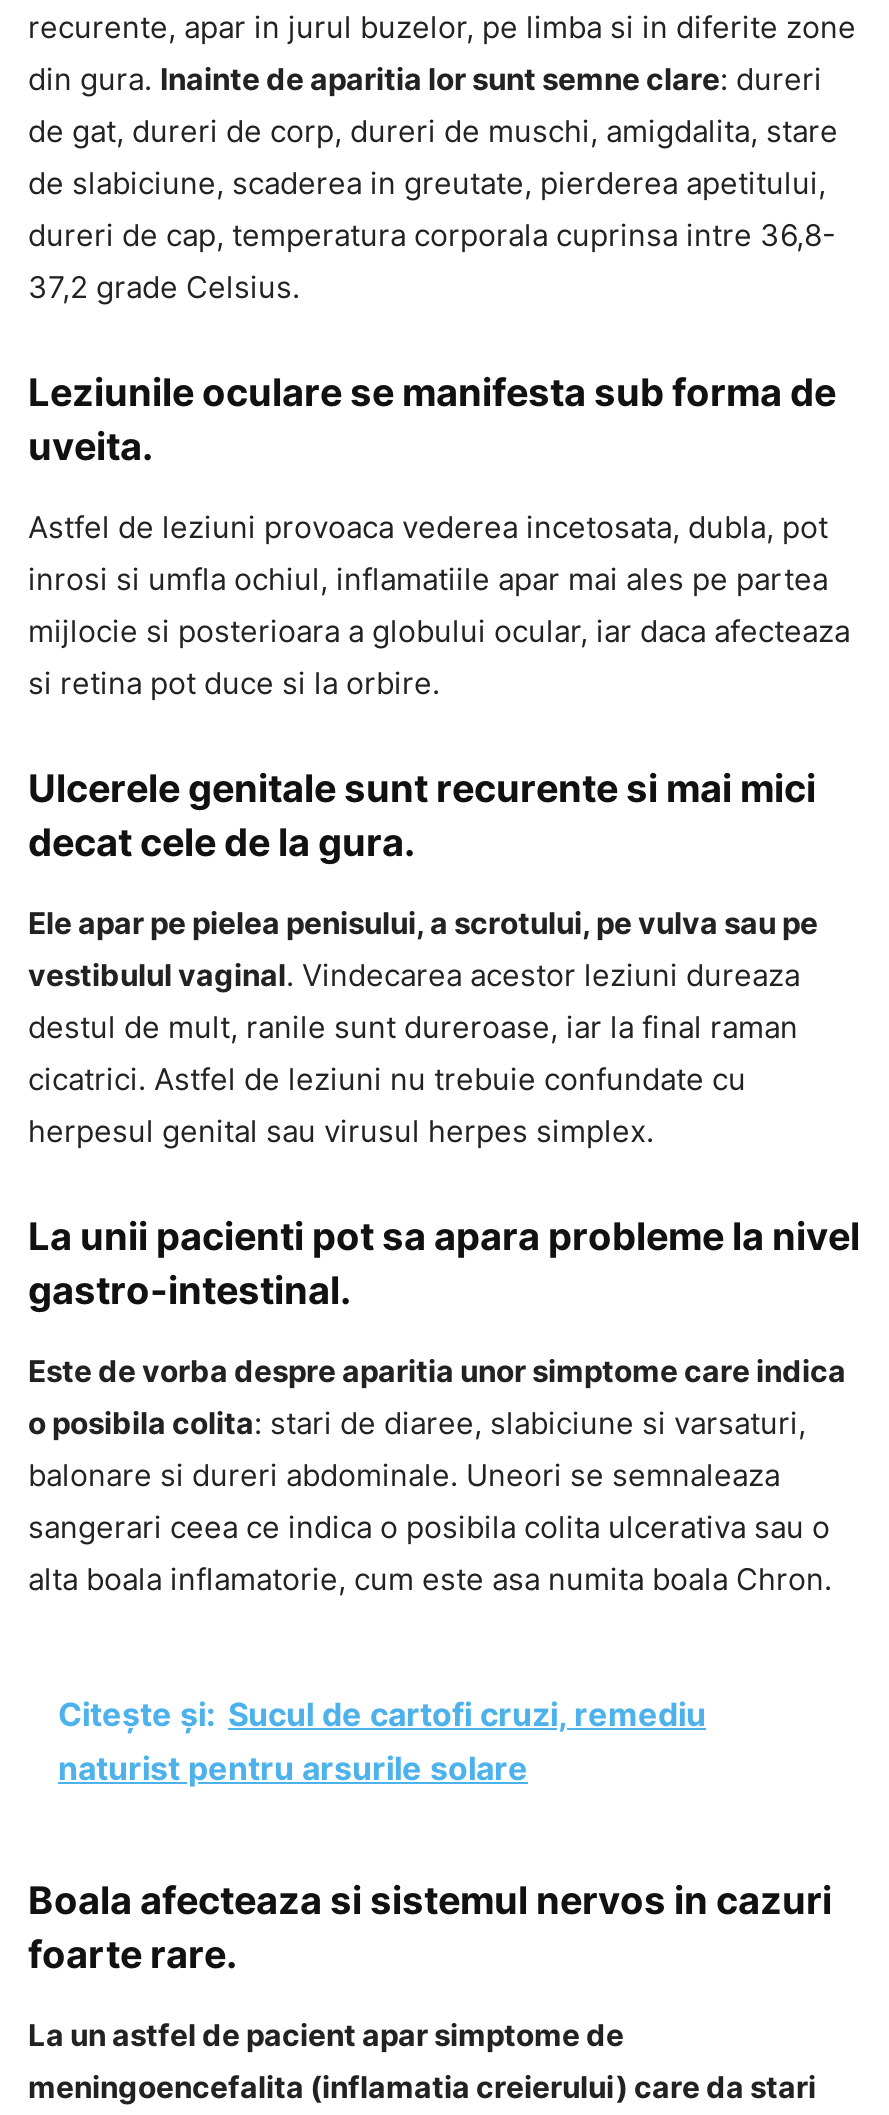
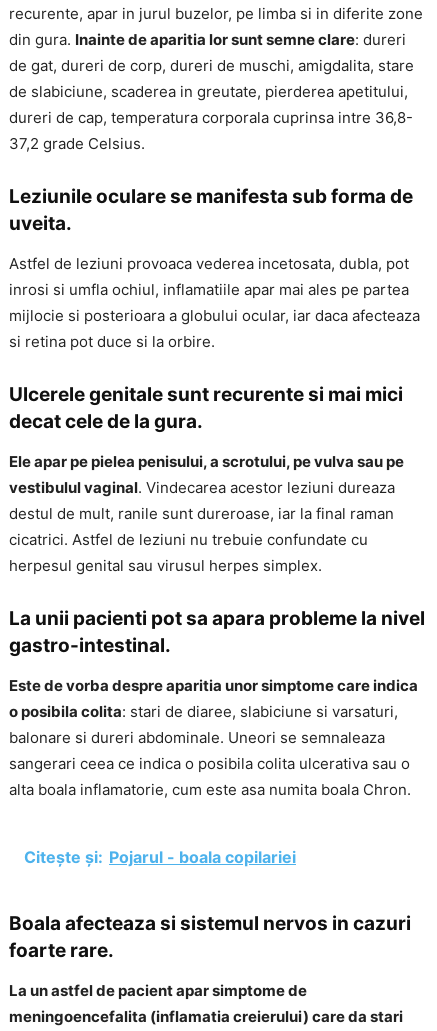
[58,1694,706,1788] Citește și: Sucul de cartofi cruzi, remediu | naturist pentru arsurile solare -> [24,847,296,867] Citește și: Pojarul - boala copilariei

